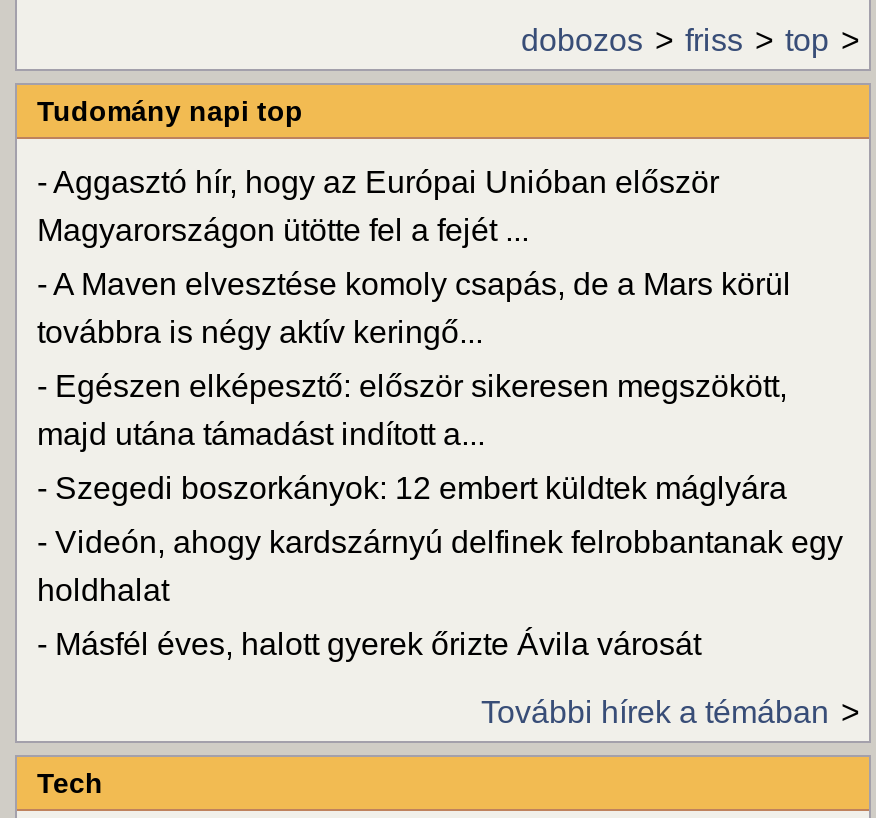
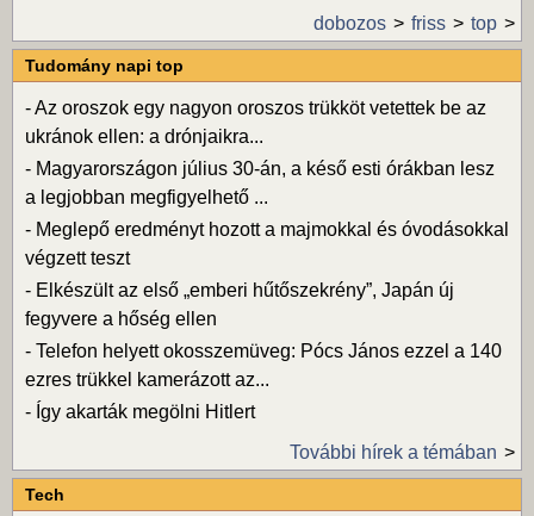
[37,165,719,247] - Aggasztó hír, hogy az Európai Unióban először | Magyarországon ütötte fel a fejét ... -> [25,98,486,147] - Az oroszok egy nagyon oroszos trükköt vetettek be az | ukránok ellen: a drónjaikra...
[37,267,791,349] - A Maven elvesztése komoly csapás, de a Mars körül | továbbra is négy aktív keringő... -> [25,158,495,207] - Magyarországon július 30-án, a késő esti órákban lesz | a legjobban megfigyelhető ...
[37,369,787,451] - Egészen elképesztő: először sikeresen megszökött, | majd utána támadást indított a... -> [25,219,509,268] - Meglepő eredményt hozott a majmokkal és óvodásokkal | végzett teszt
[37,471,787,505] - Szegedi boszorkányok: 12 embert küldtek máglyára -> [25,280,454,329] - Elkészült az első „emberi hűtőszekrény”, Japán új | fegyvere a hőség ellen
[37,525,843,607] - Videón, ahogy kardszárnyú delfinek felrobbantanak egy | holdhalat -> [25,341,502,390] - Telefon helyett okosszemüveg: Pócs János ezzel a 140 | ezres trükkel kamerázott az...
[37,627,701,661] - Másfél éves, halott gyerek őrizte Ávila városát -> [25,402,255,422] - Így akarták megölni Hitlert

